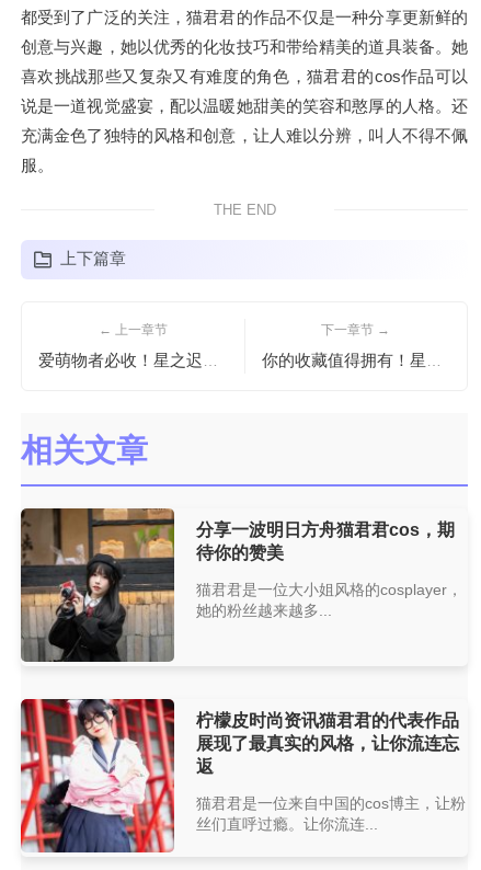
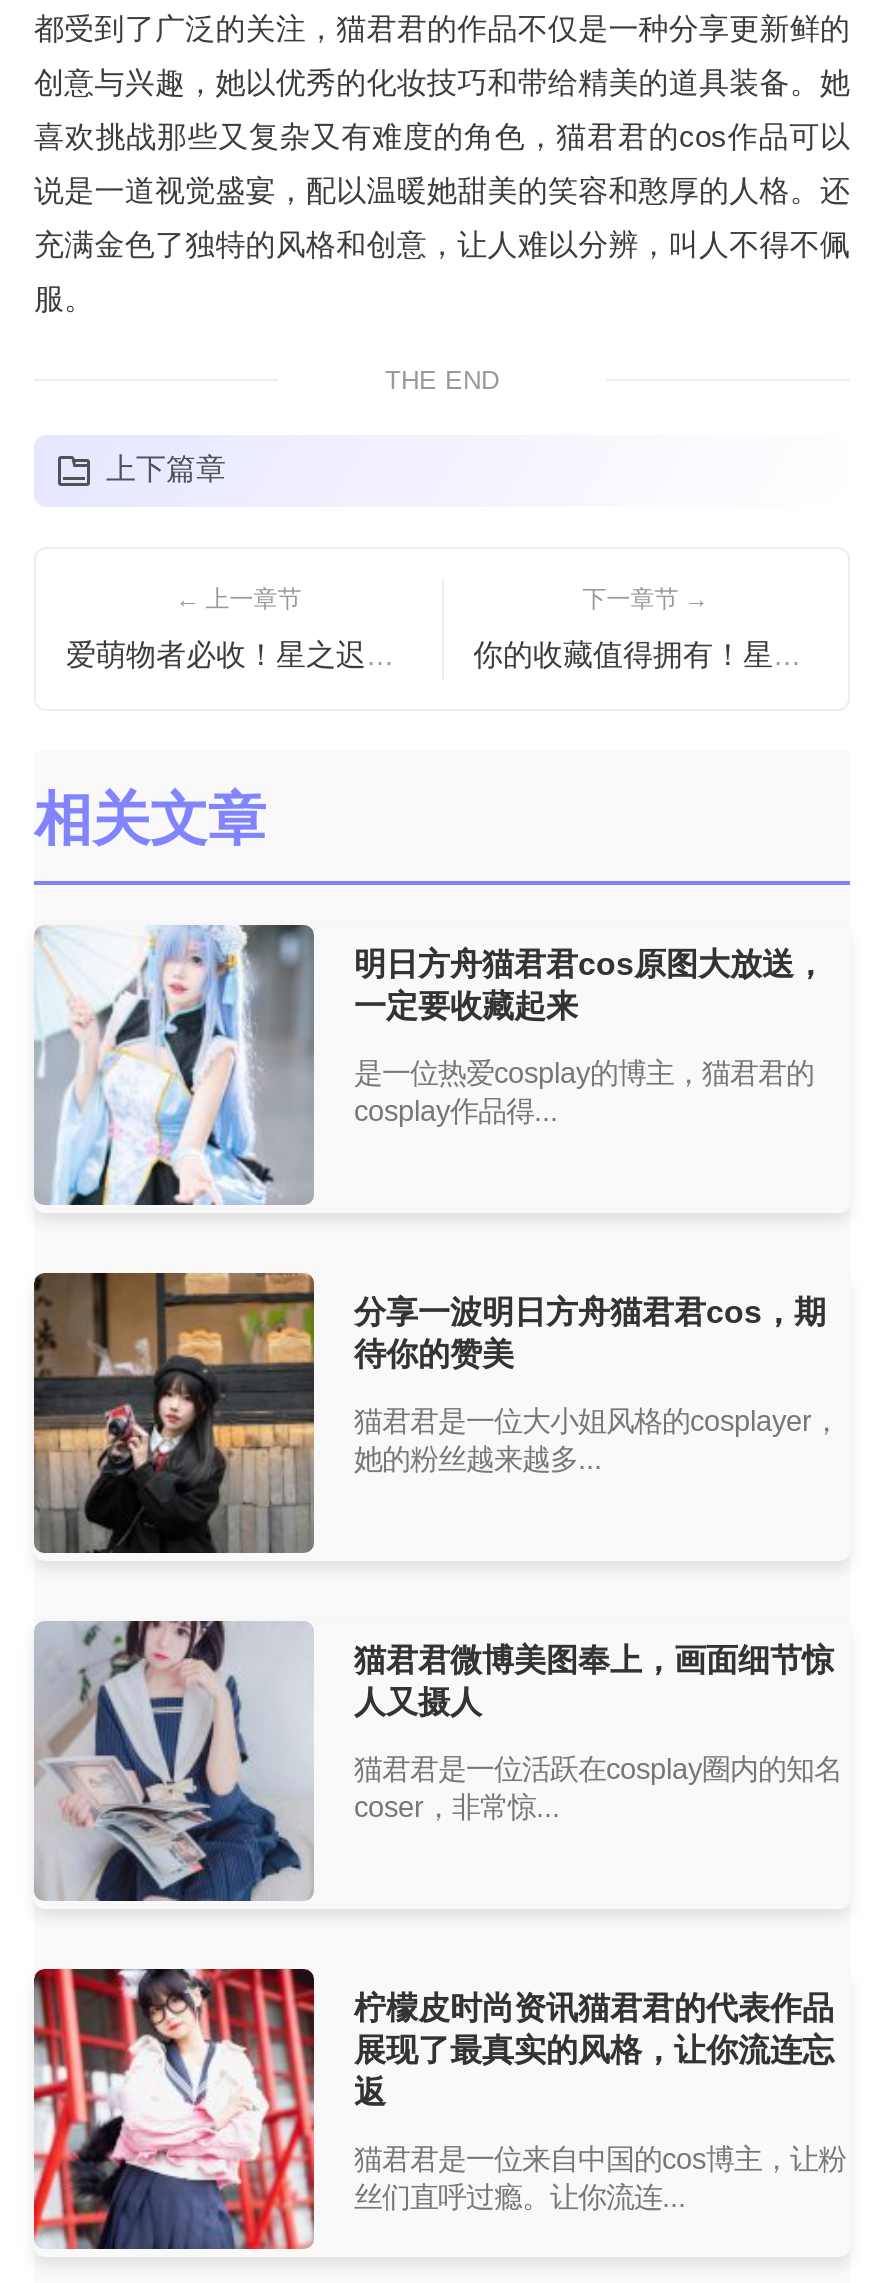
none -> [34,923,826,1207] [image] | 明日方舟猫君君cos原图大放送， | 一定要收藏起来 | 是一位热爱cosplay的博主，猫君君的 | cosplay作品得...
none -> [34,1619,842,1901] [image] | 猫君君微博美图奉上，画面细节惊 | 人又摄人 | 猫君君是一位活跃在cosplay圈内的知名 | coser，非常惊...

